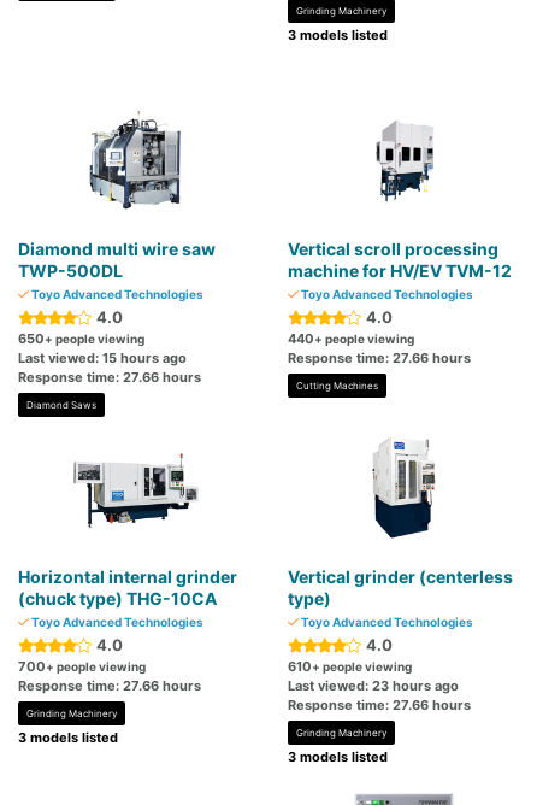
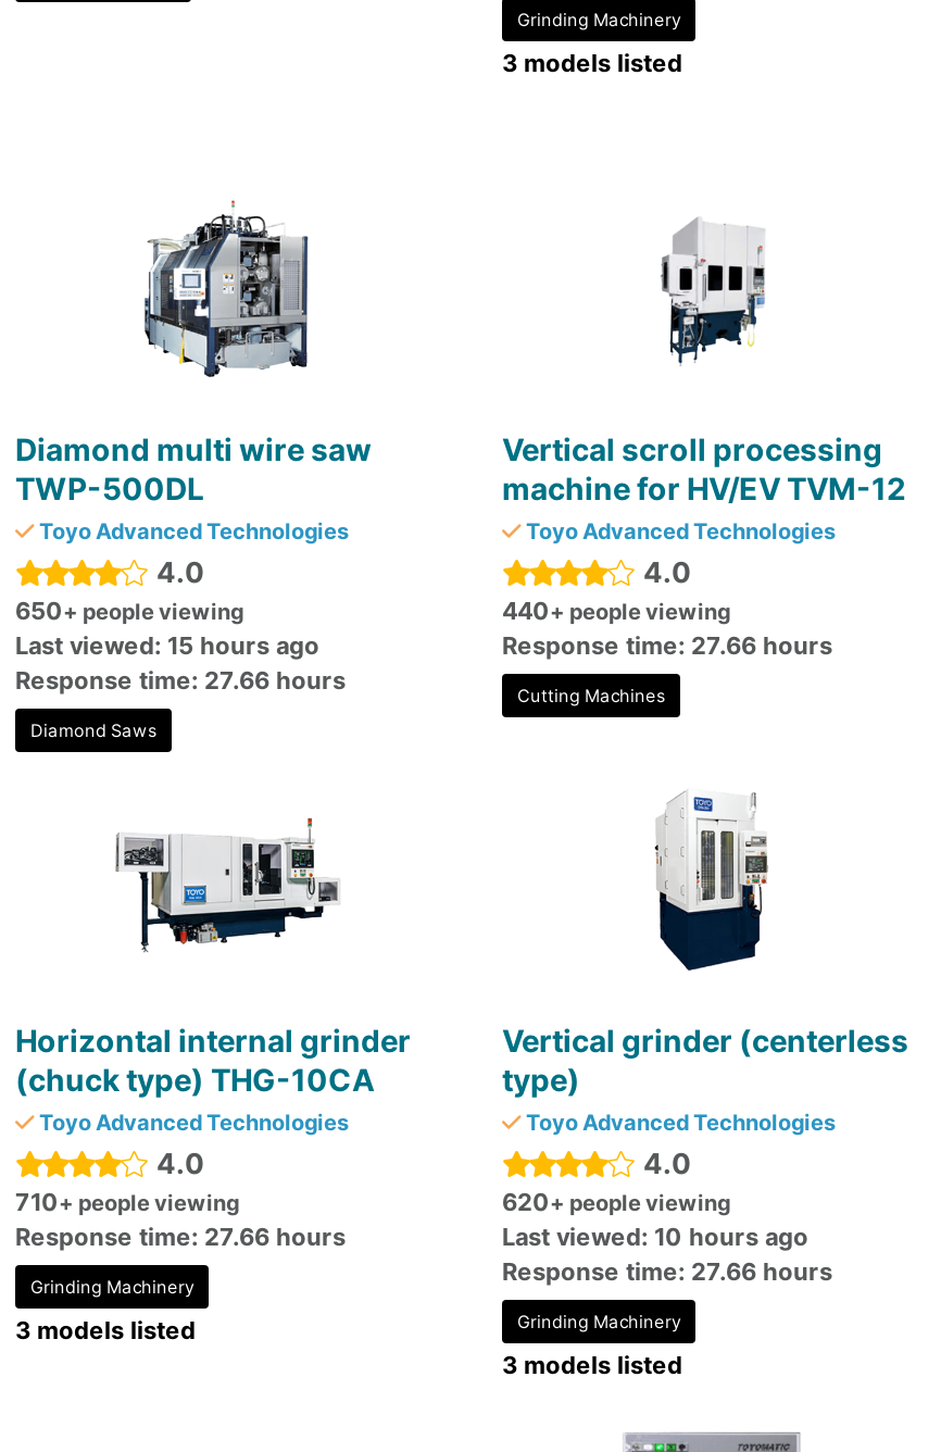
[18,658,146,675] 700+ people viewing -> [15,1187,239,1218] 710+ people viewing
[288,658,412,675] 610+ people viewing -> [502,1187,730,1218] 620+ people viewing
[288,678,459,694] Last viewed: 23 hours ago -> [502,1222,808,1253] Last viewed: 10 hours ago

